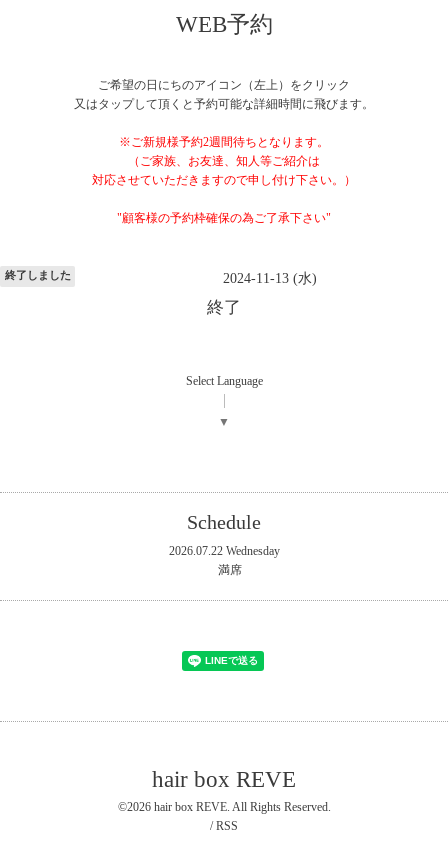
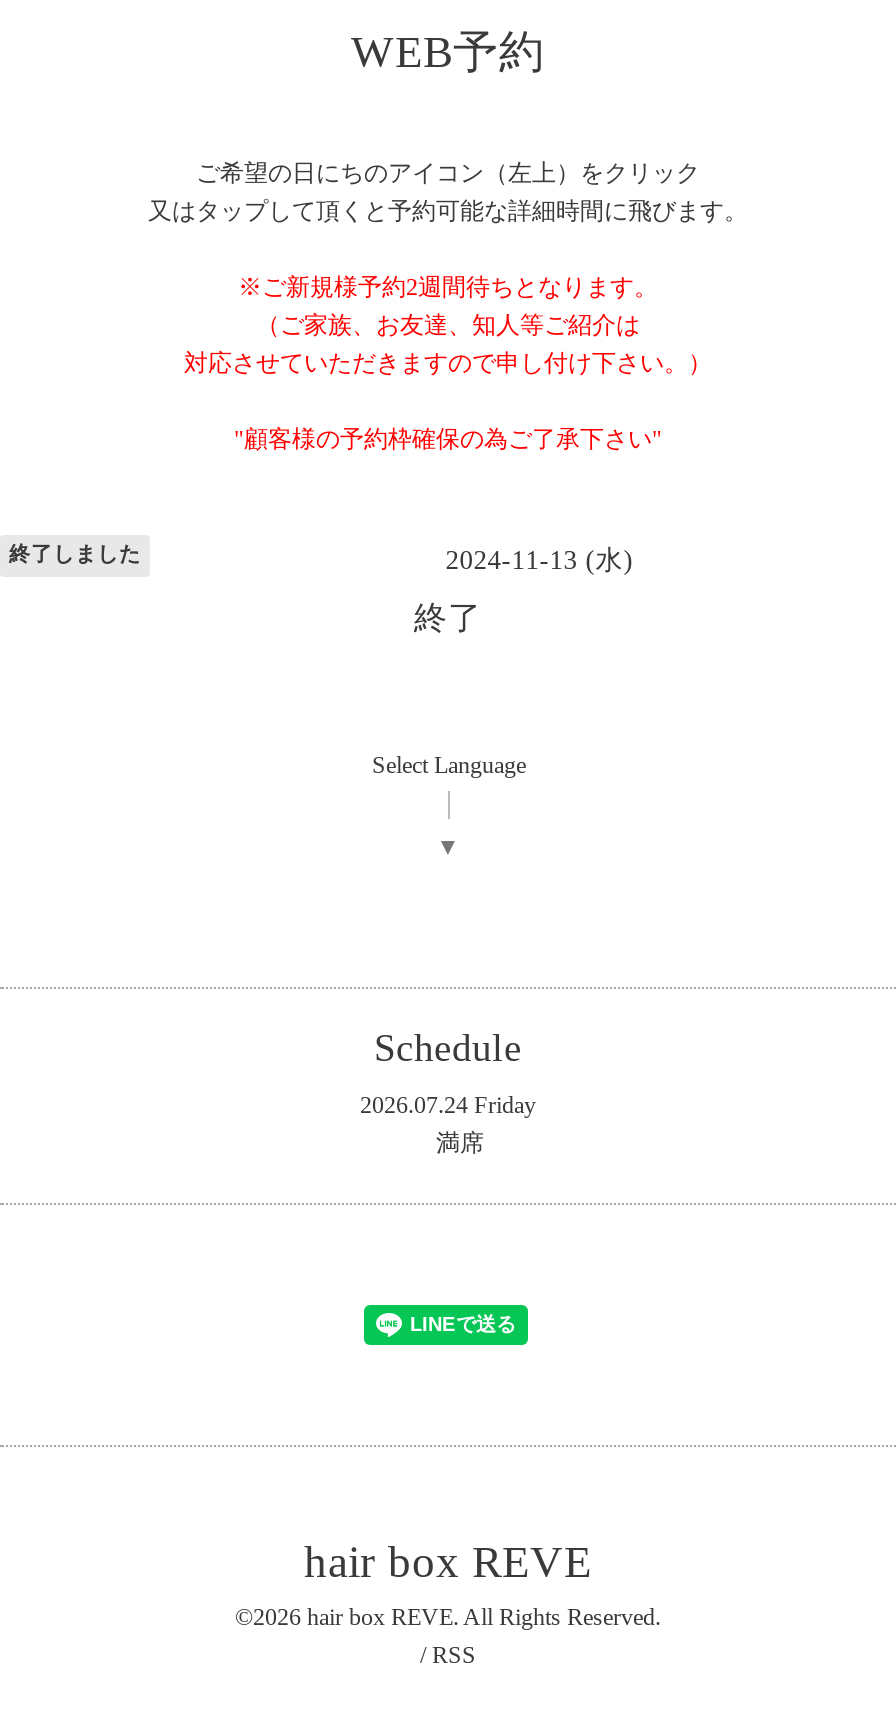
[168,544,279,558] 2026.07.22 Wednesday -> [360,1091,536,1119] 2026.07.24 Friday

